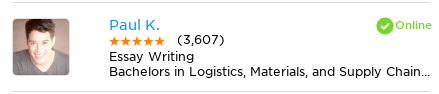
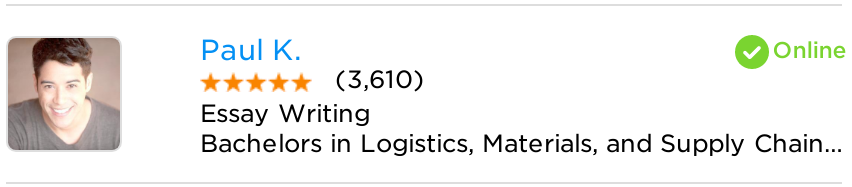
[164,32,224,47] (3,607) -> [311,64,425,94] (3,610)

